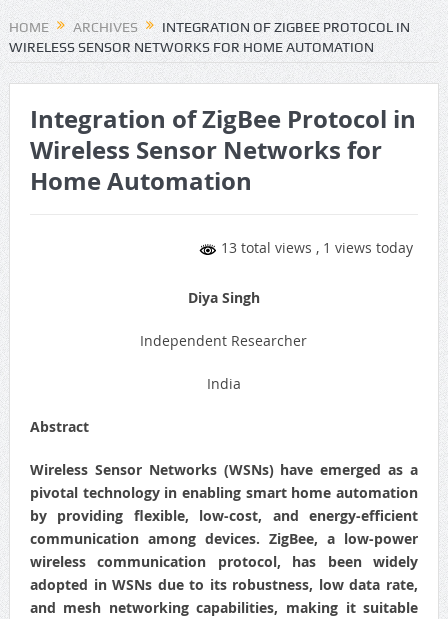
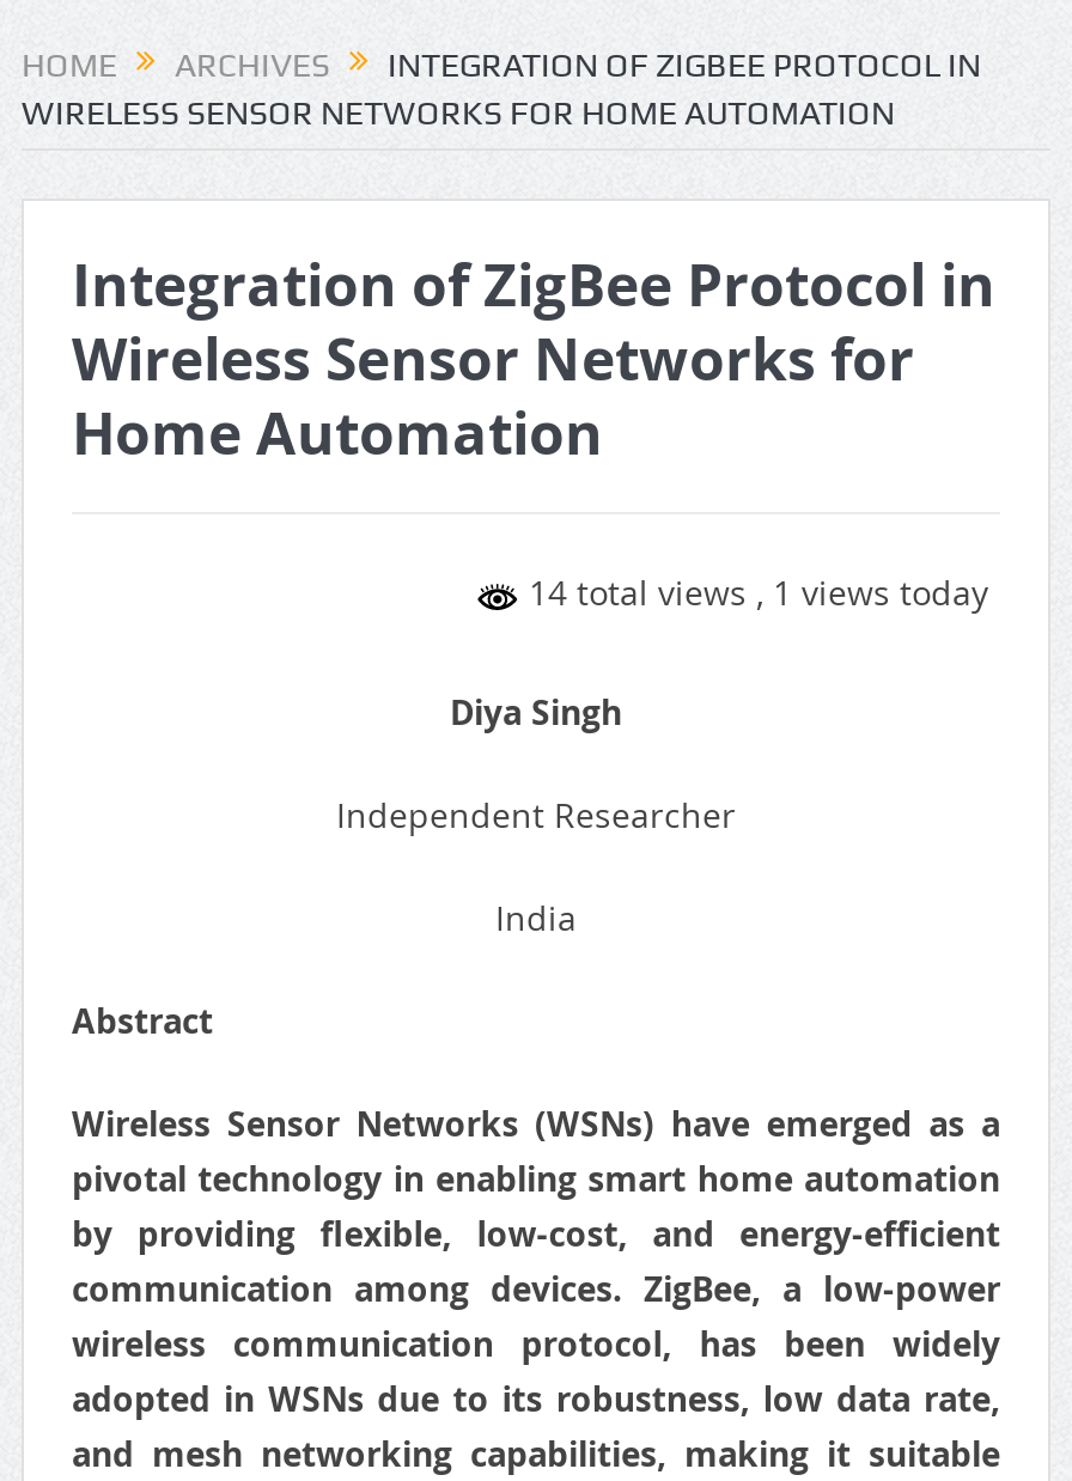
[217,238,413,257] 13 total views, 1 views today -> [519,570,988,615] 14 total views, 1 views today

